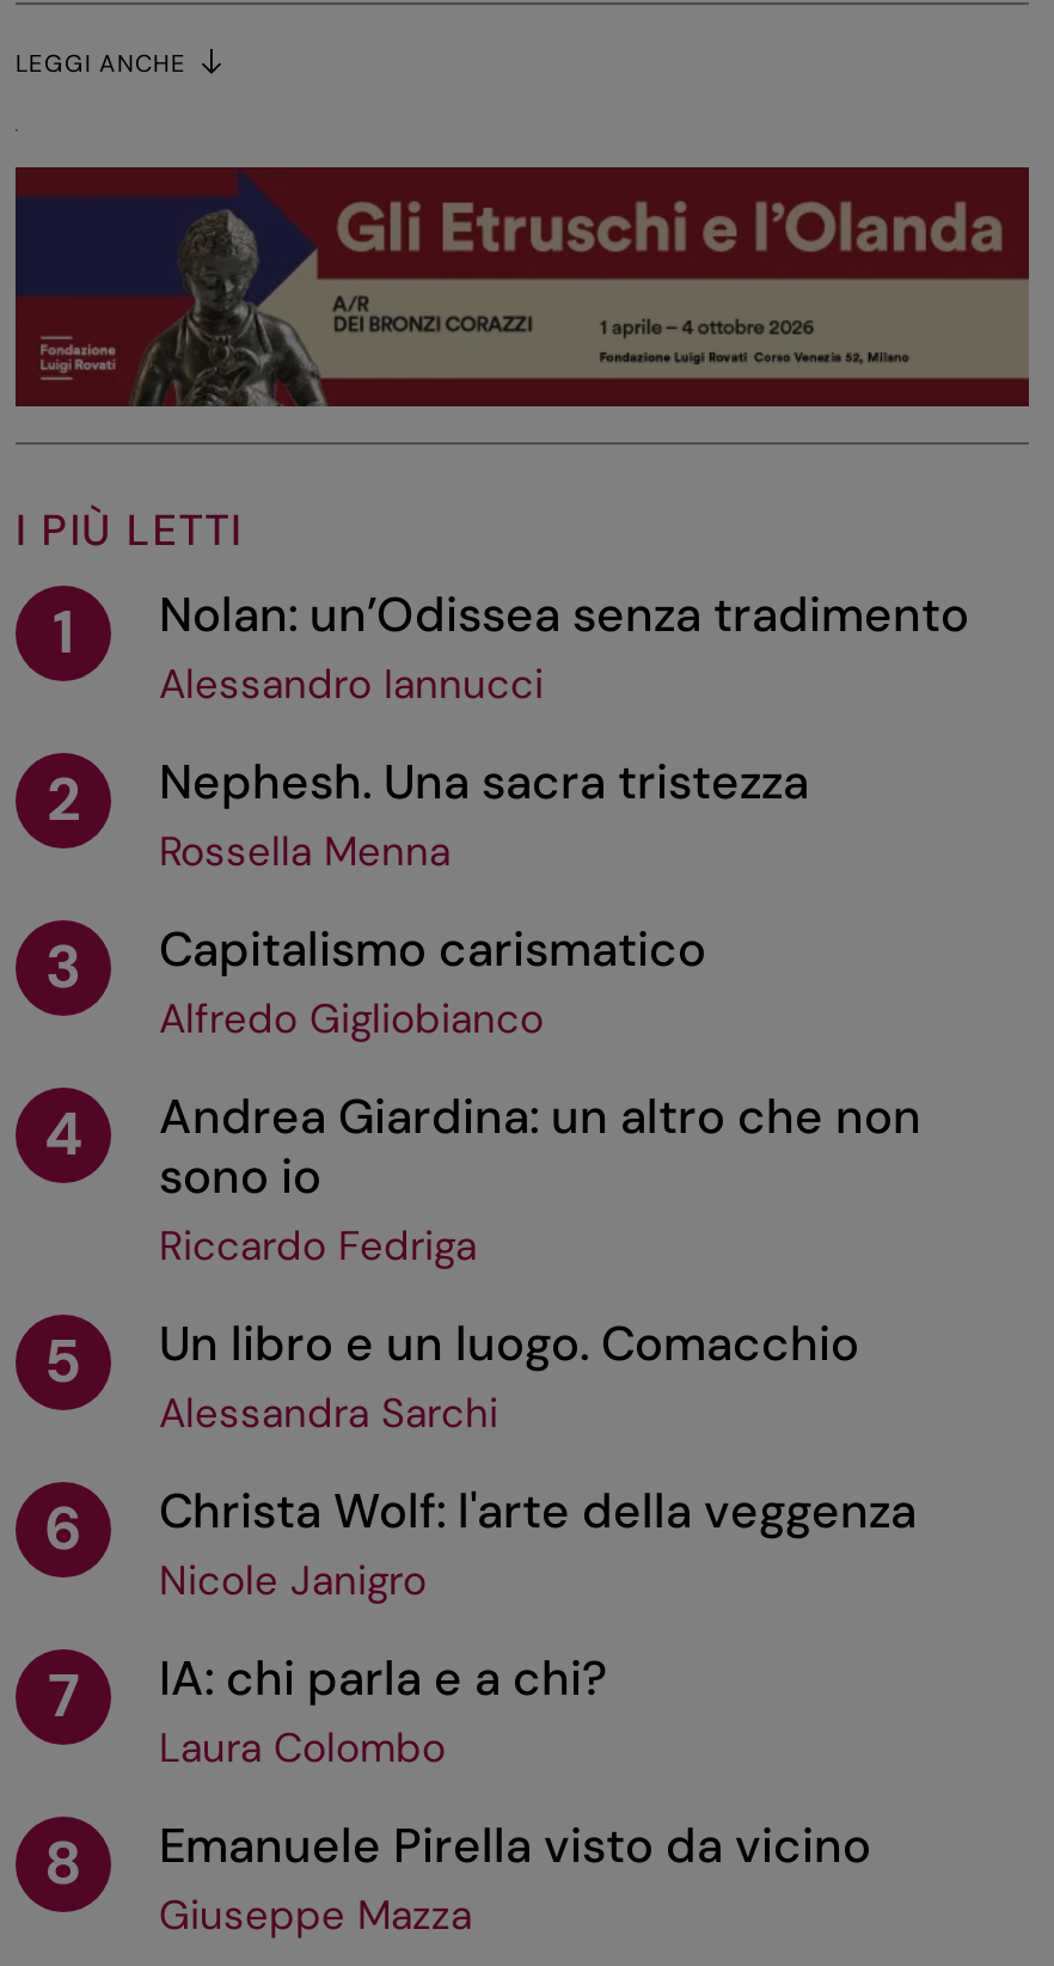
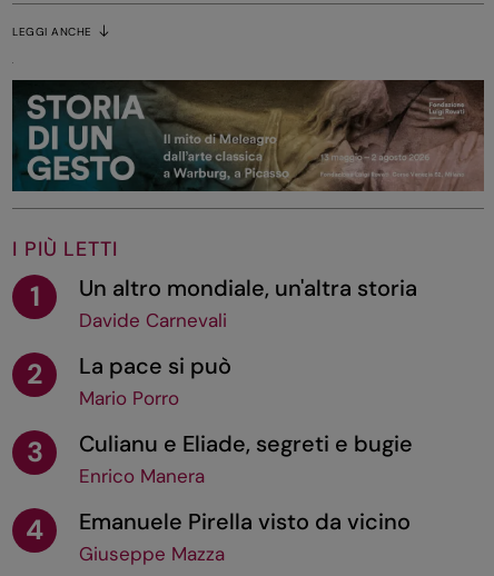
[13,165,1029,409] [image] -> [11,79,484,192] [image]
[159,584,969,710] Nolan: un’Odissea senza tradimento | Alessandro Iannucci -> [79,274,417,333] Un altro mondiale, un'altra storia | Davide Carnevali
[159,751,809,878] Nephesh. Una sacra tristezza | Rossella Menna -> [79,352,231,411] La pace si può | Mario Porro
[159,918,706,1045] Capitalismo carismatico | Alfredo Gigliobianco -> [79,429,413,488] Culianu e Eliade, segreti e bugie | Enrico Manera
[44,1086,921,1903] Andrea Giardina: un altro che non | sono io | Riccardo Fedriga | 5 | Un libro e un luogo. Comacchio | Alessandra Sarchi | 6 | Christa Wolf: l'arte della veggenza | Nicole Janigro | 7 | IA: chi parla e a chi? | Laura Colombo | 8 -> none

